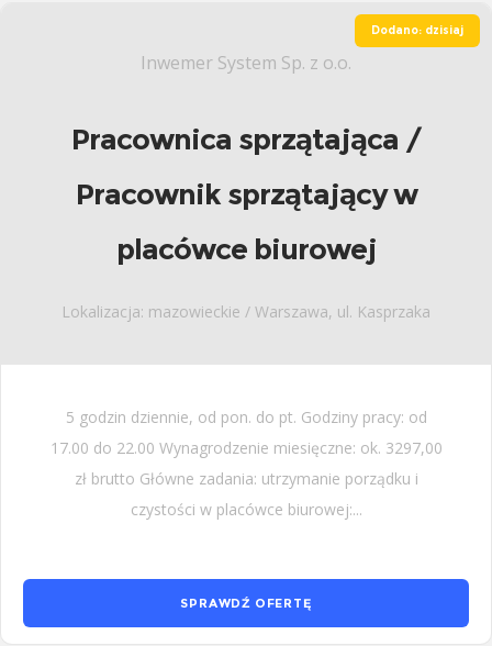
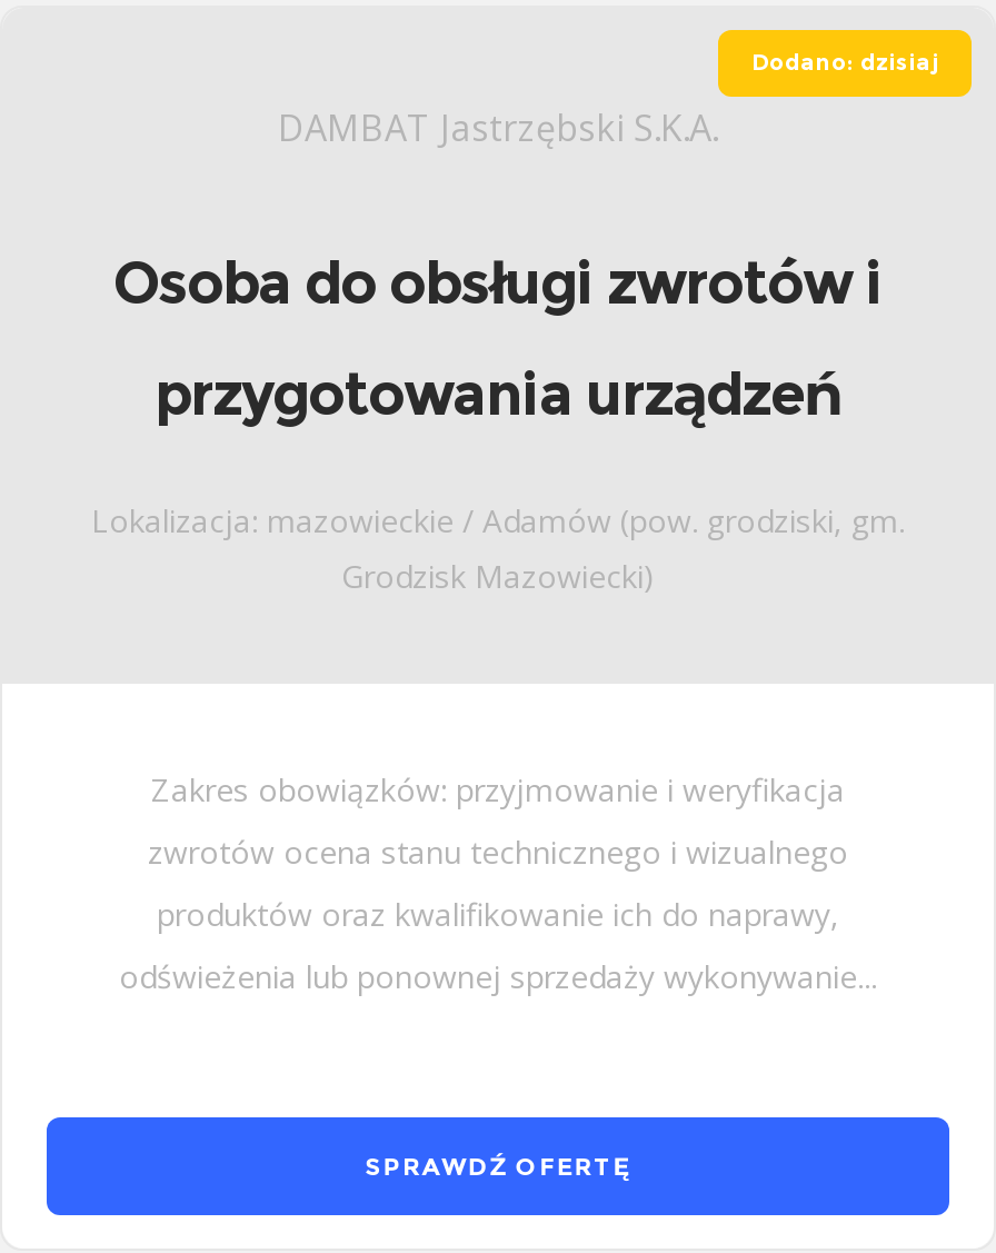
[62,51,431,322] Inwemer System Sp. z o.o. | Pracownica sprzątająca / | Pracownik sprzątający w | placówce biurowej | Lokalizacja: mazowieckie / Warszawa, ul. Kasprzaka -> [91,104,905,597] DAMBAT Jastrzębski S.K.A. | Osoba do obsługi zwrotów i | przygotowania urządzeń | Lokalizacja: mazowieckie / Adamów (pow. grodziski, gm. | Grodzisk Mazowiecki)
[50,407,442,520] 5 godzin dziennie, od pon. do pt. Godziny pracy: od | 17.00 do 22.00 Wynagrodzenie miesięczne: ok. 3297,00 | zł brutto Główne zadania: utrzymanie porządku i | czystości w placówce biurowej:... -> [119,769,877,998] Zakres obowiązków: przyjmowanie i weryfikacja | zwrotów ocena stanu technicznego i wizualnego | produktów oraz kwalifikowanie ich do naprawy, | odświeżenia lub ponownej sprzedaży wykonywanie...

